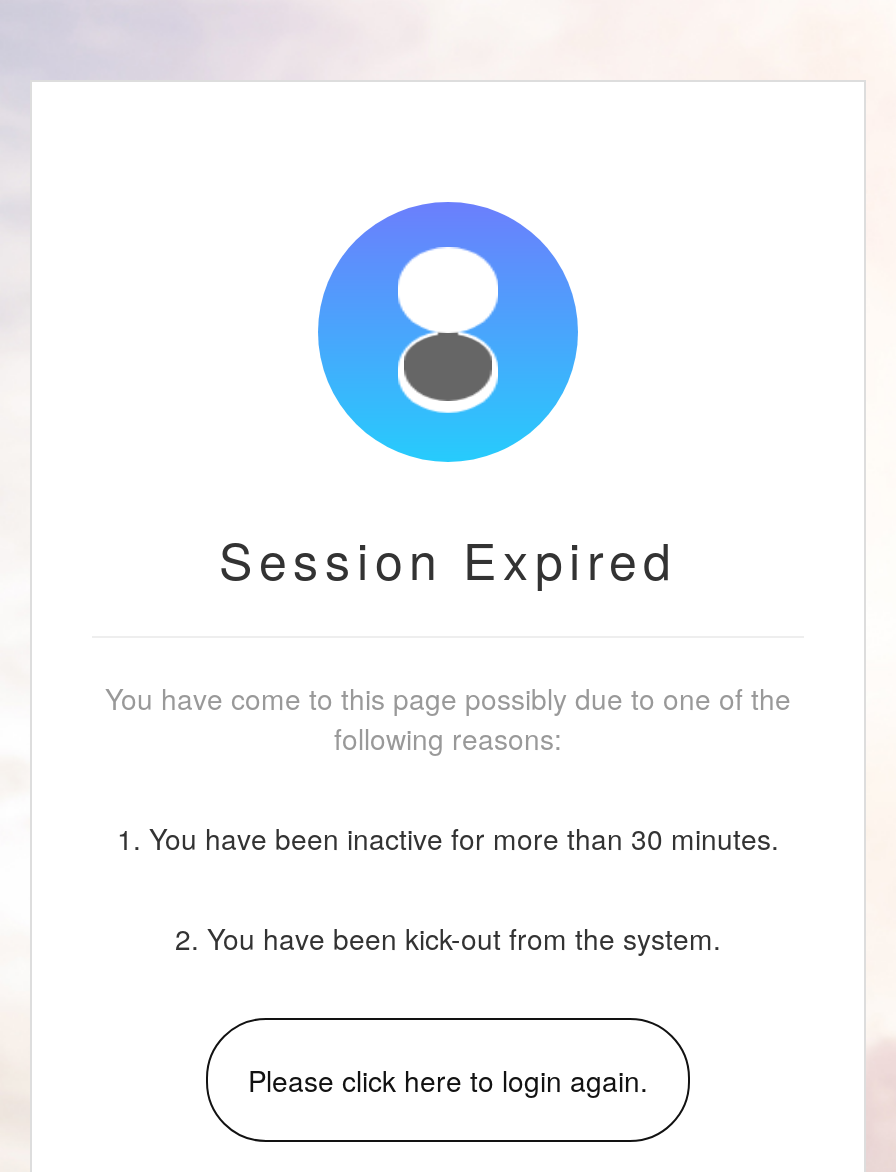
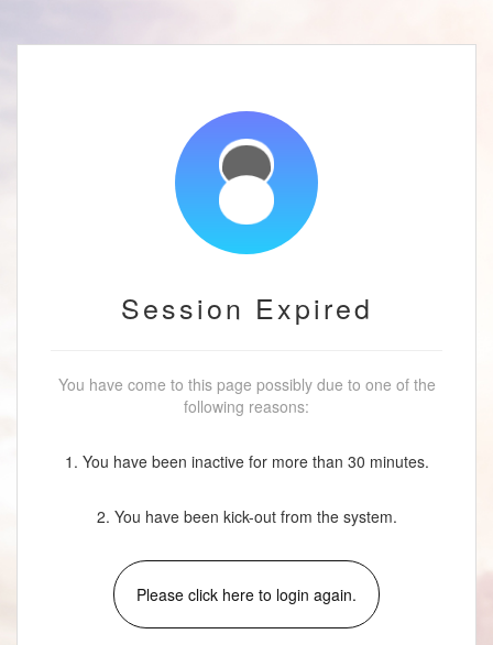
[398,244,498,416] [image] -> [219,135,274,228] [image]

